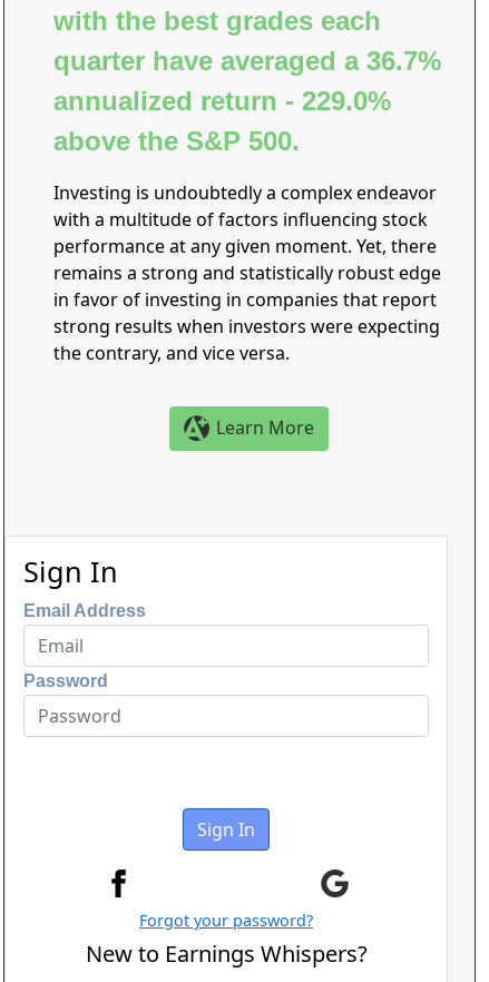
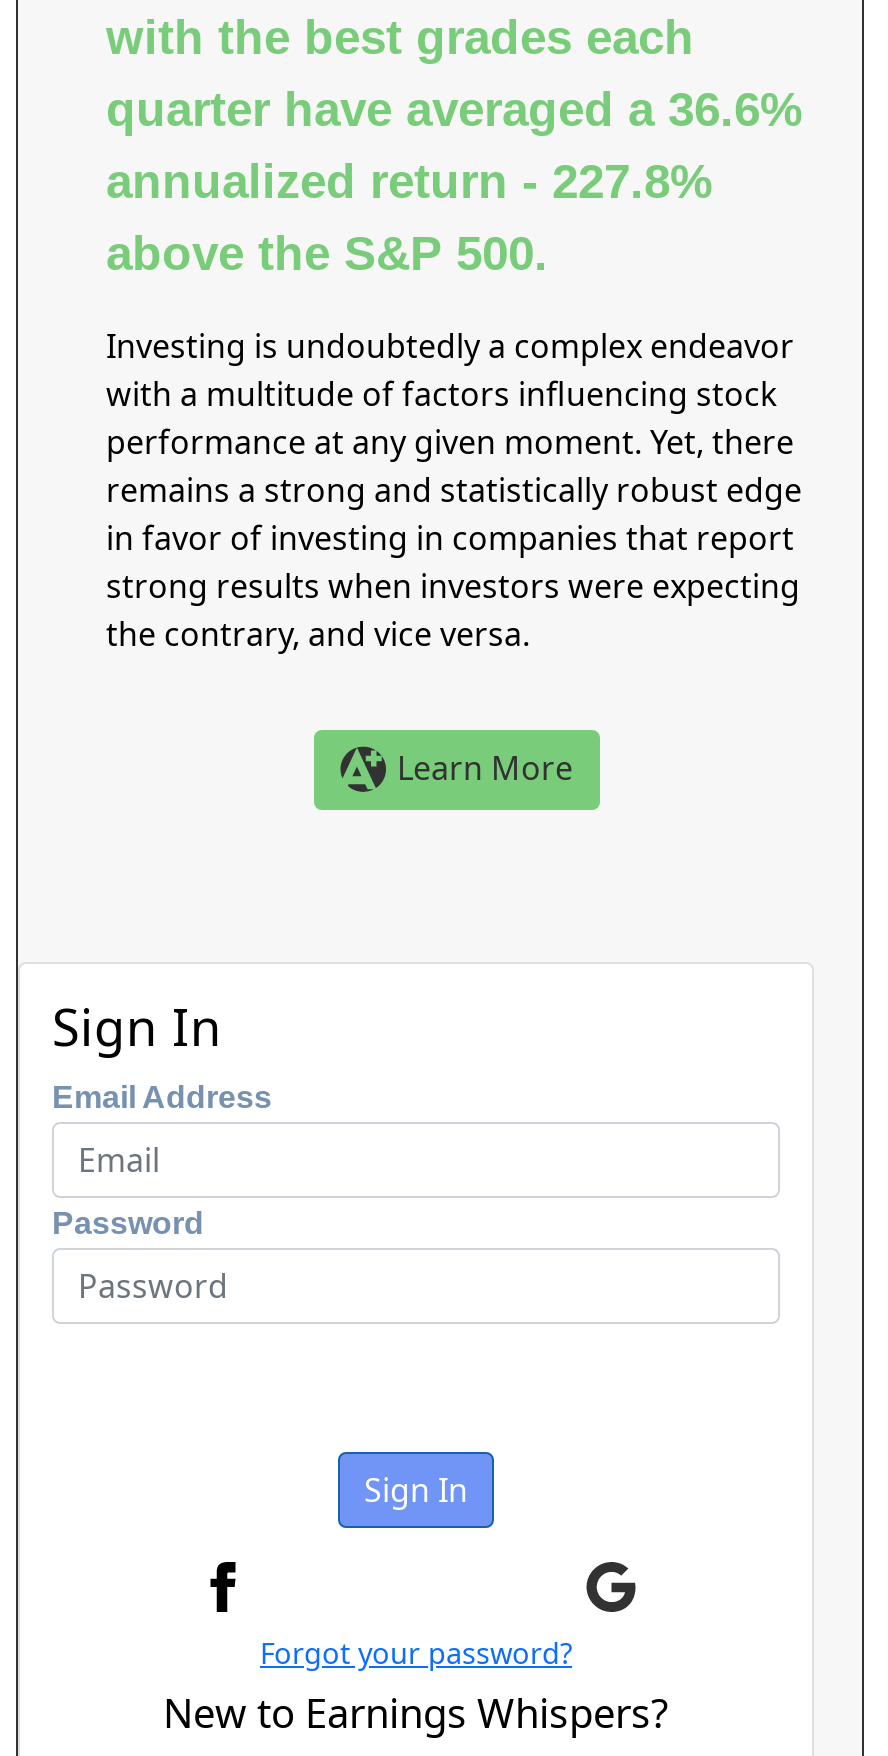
[53,46,441,76] quarter have averaged a 36.7% -> [106,82,802,136] quarter have averaged a 36.6%
[53,86,391,116] annualized return - 229.0% -> [106,154,712,208] annualized return - 227.8%

